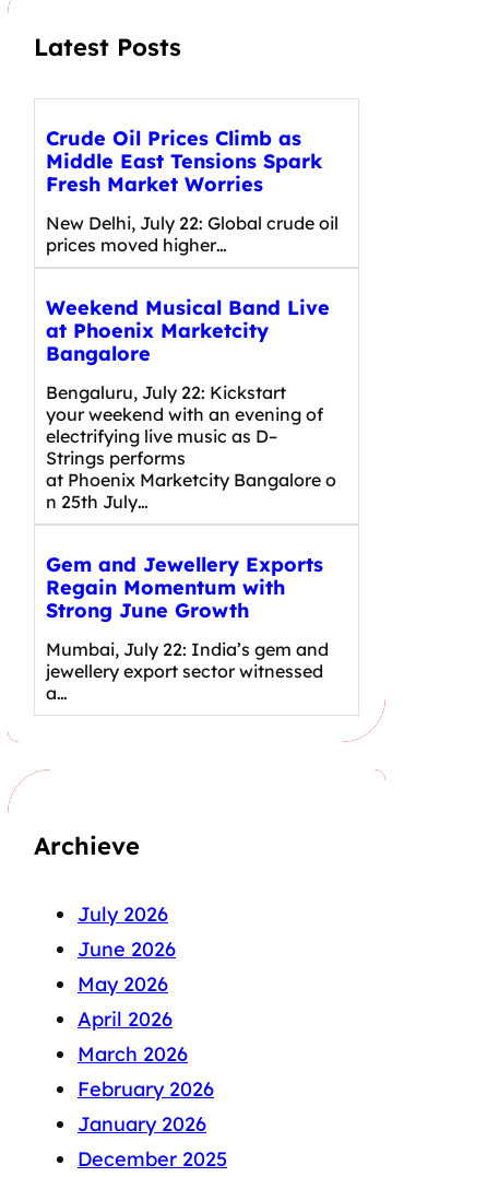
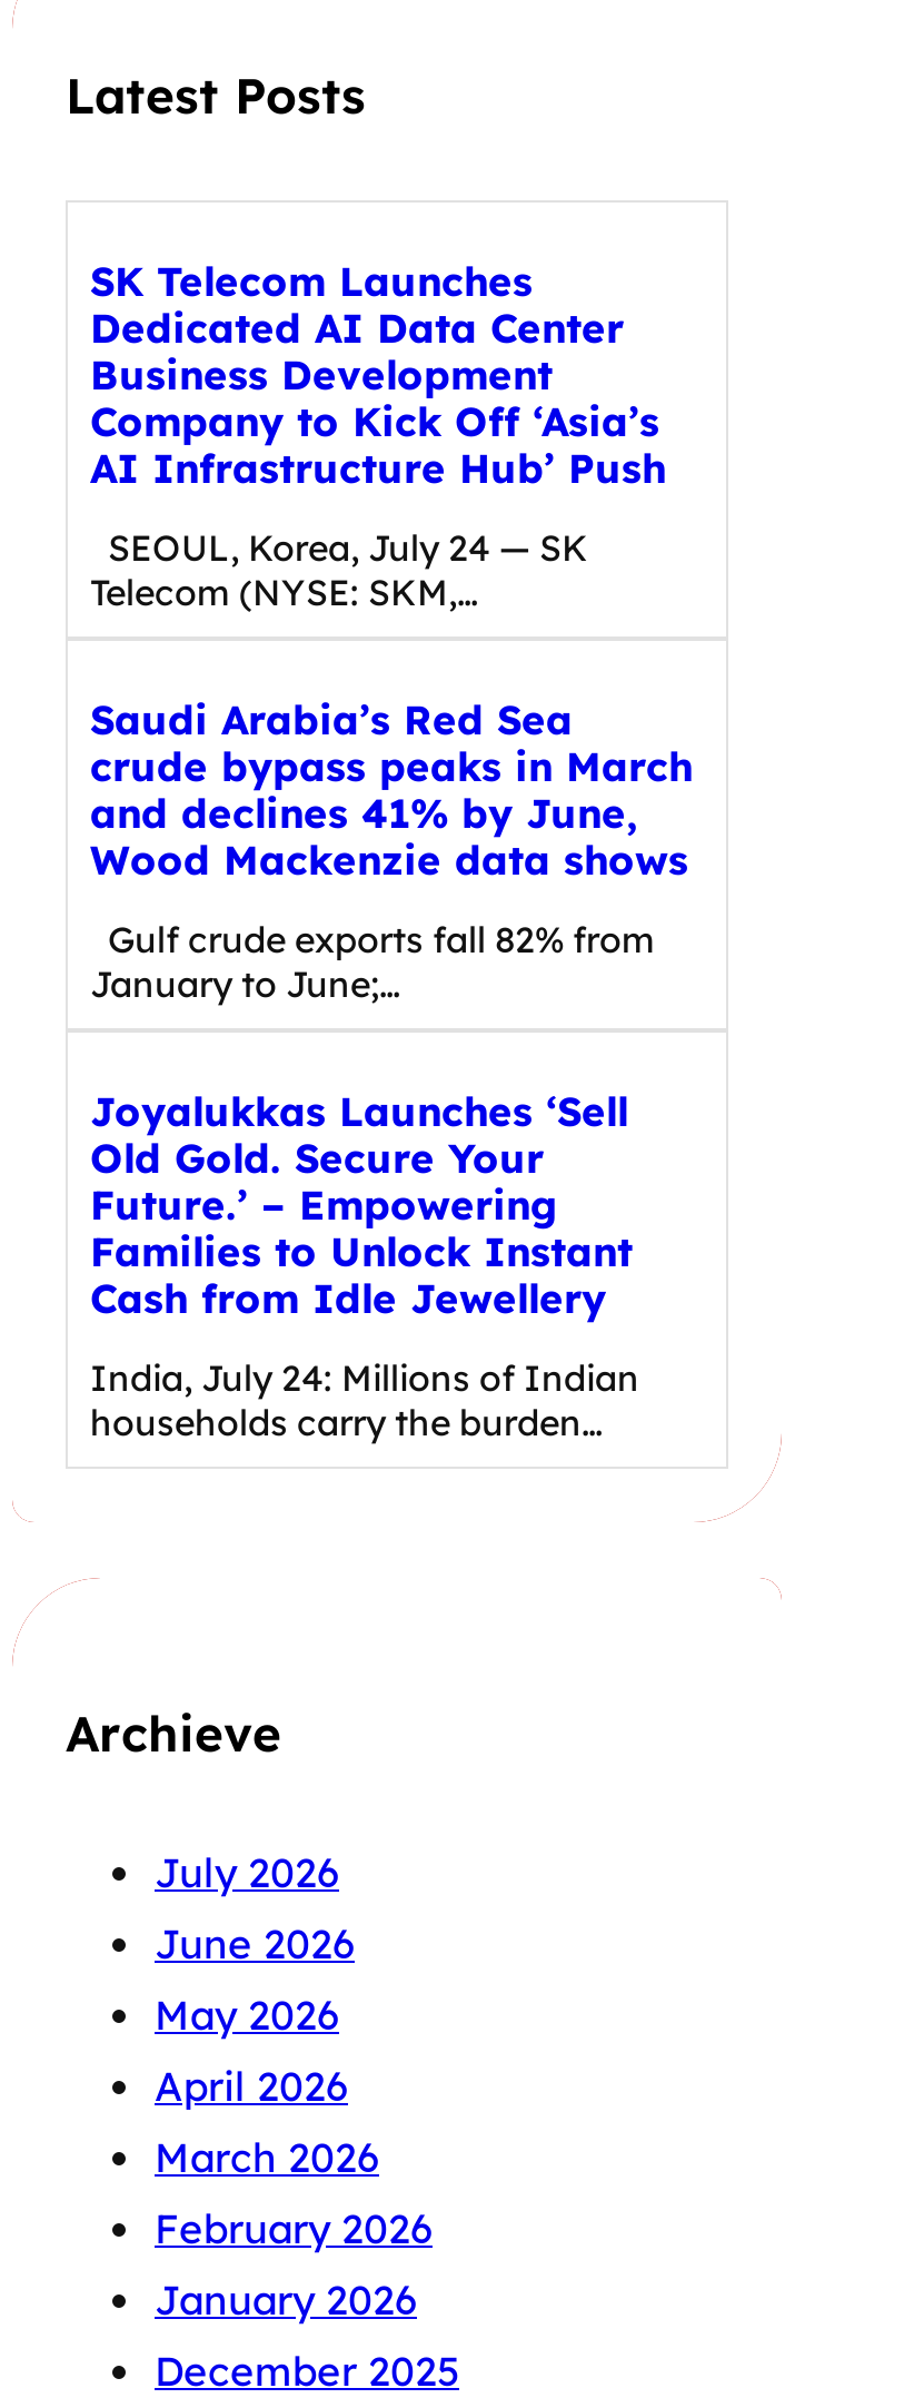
[46,126,322,197] Crude Oil Prices Climb as | Middle East Tensions Spark | Fresh Market Worries -> [90,256,666,494] SK Telecom Launches | Dedicated AI Data Center | Business Development | Company to Kick Off ‘Asia’s | AI Infrastructure Hub’ Push
[46,212,338,256] New Delhi, July 22: Global crude oil | prices moved higher… -> [90,525,588,614] SEOUL, Korea, July 24 — SK | Telecom (NYSE: SKM,…
[46,295,330,366] Weekend Musical Band Live | at Phoenix Marketcity | Bangalore -> [90,694,693,886] Saudi Arabia’s Red Sea | crude bypass peaks in March | and declines 41% by June, | Wood Mackenzie data shows
[46,381,336,512] Bengaluru, July 22: Kickstart | your weekend with an evening of | electrifying live music as D– | Strings performs | at Phoenix Marketcity Bangalore o | n 25th July… -> [90,916,655,1005] Gulf crude exports fall 82% from | January to June;…
[46,552,323,623] Gem and Jewellery Exports | Regain Momentum with | Strong June Growth -> [90,1086,633,1324] Joyalukkas Launches ‘Sell | Old Gold. Secure Your | Future.’ – Empowering | Families to Unlock Instant | Cash from Idle Jewellery
[46,638,329,703] Mumbai, July 22: India’s gem and | jewellery export sector witnessed | a… -> [90,1355,639,1444] India, July 24: Millions of Indian | households carry the burden…

